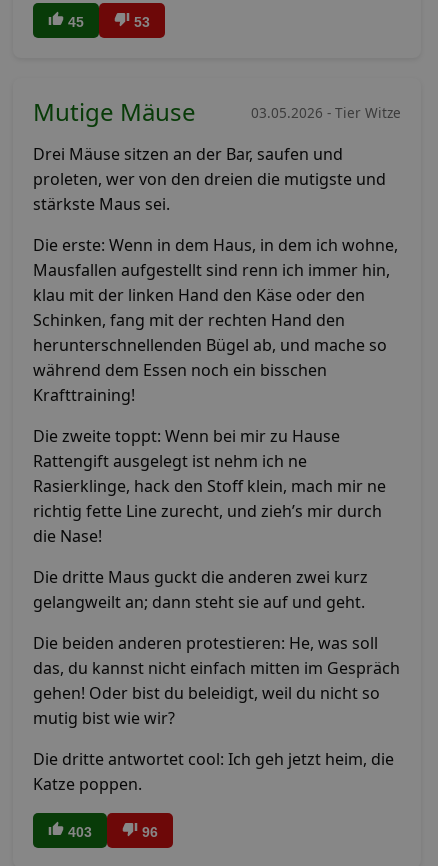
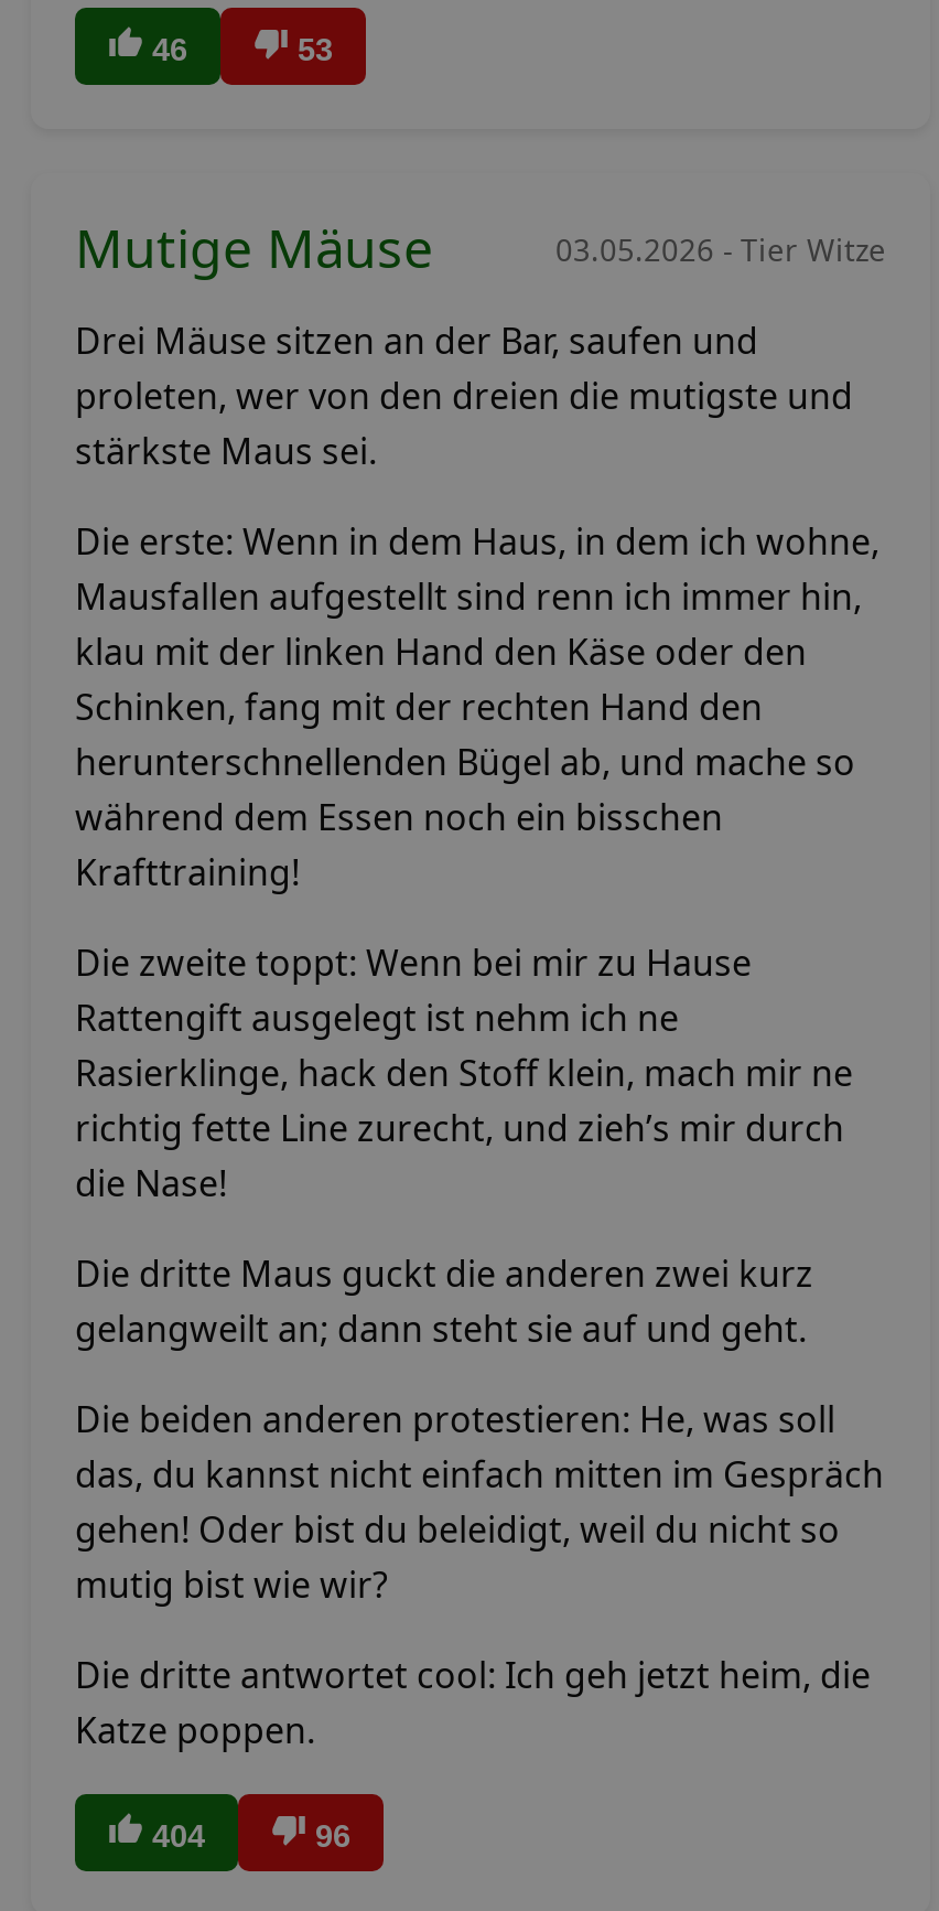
[68,14,84,30] 45 -> [152,32,187,67] 46
[68,824,92,840] 403 -> [152,1818,205,1854] 404

